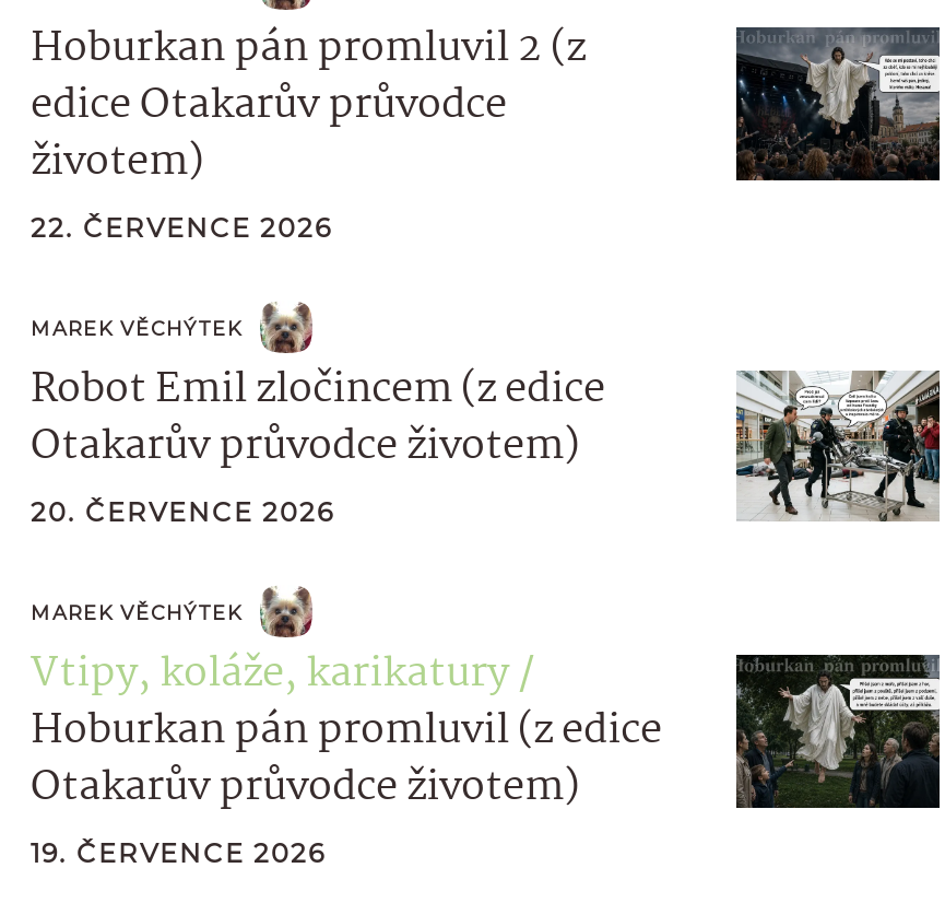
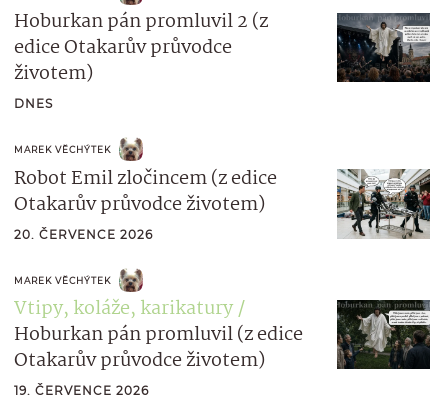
[31,210,332,243] 22. ČERVENCE 2026 -> [14,96,53,111] DNES

